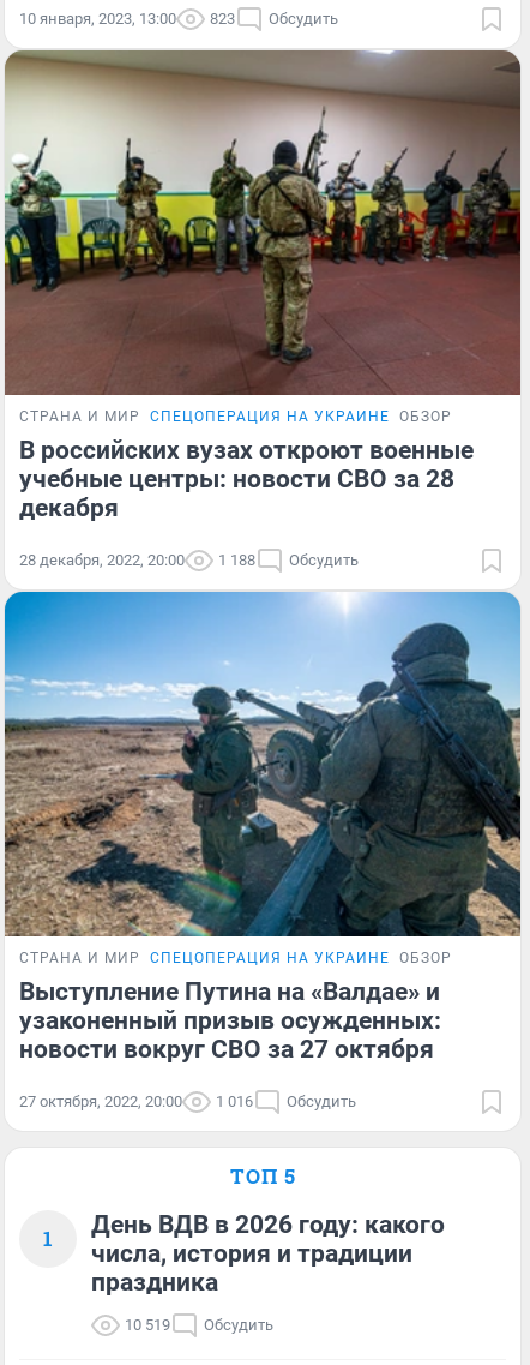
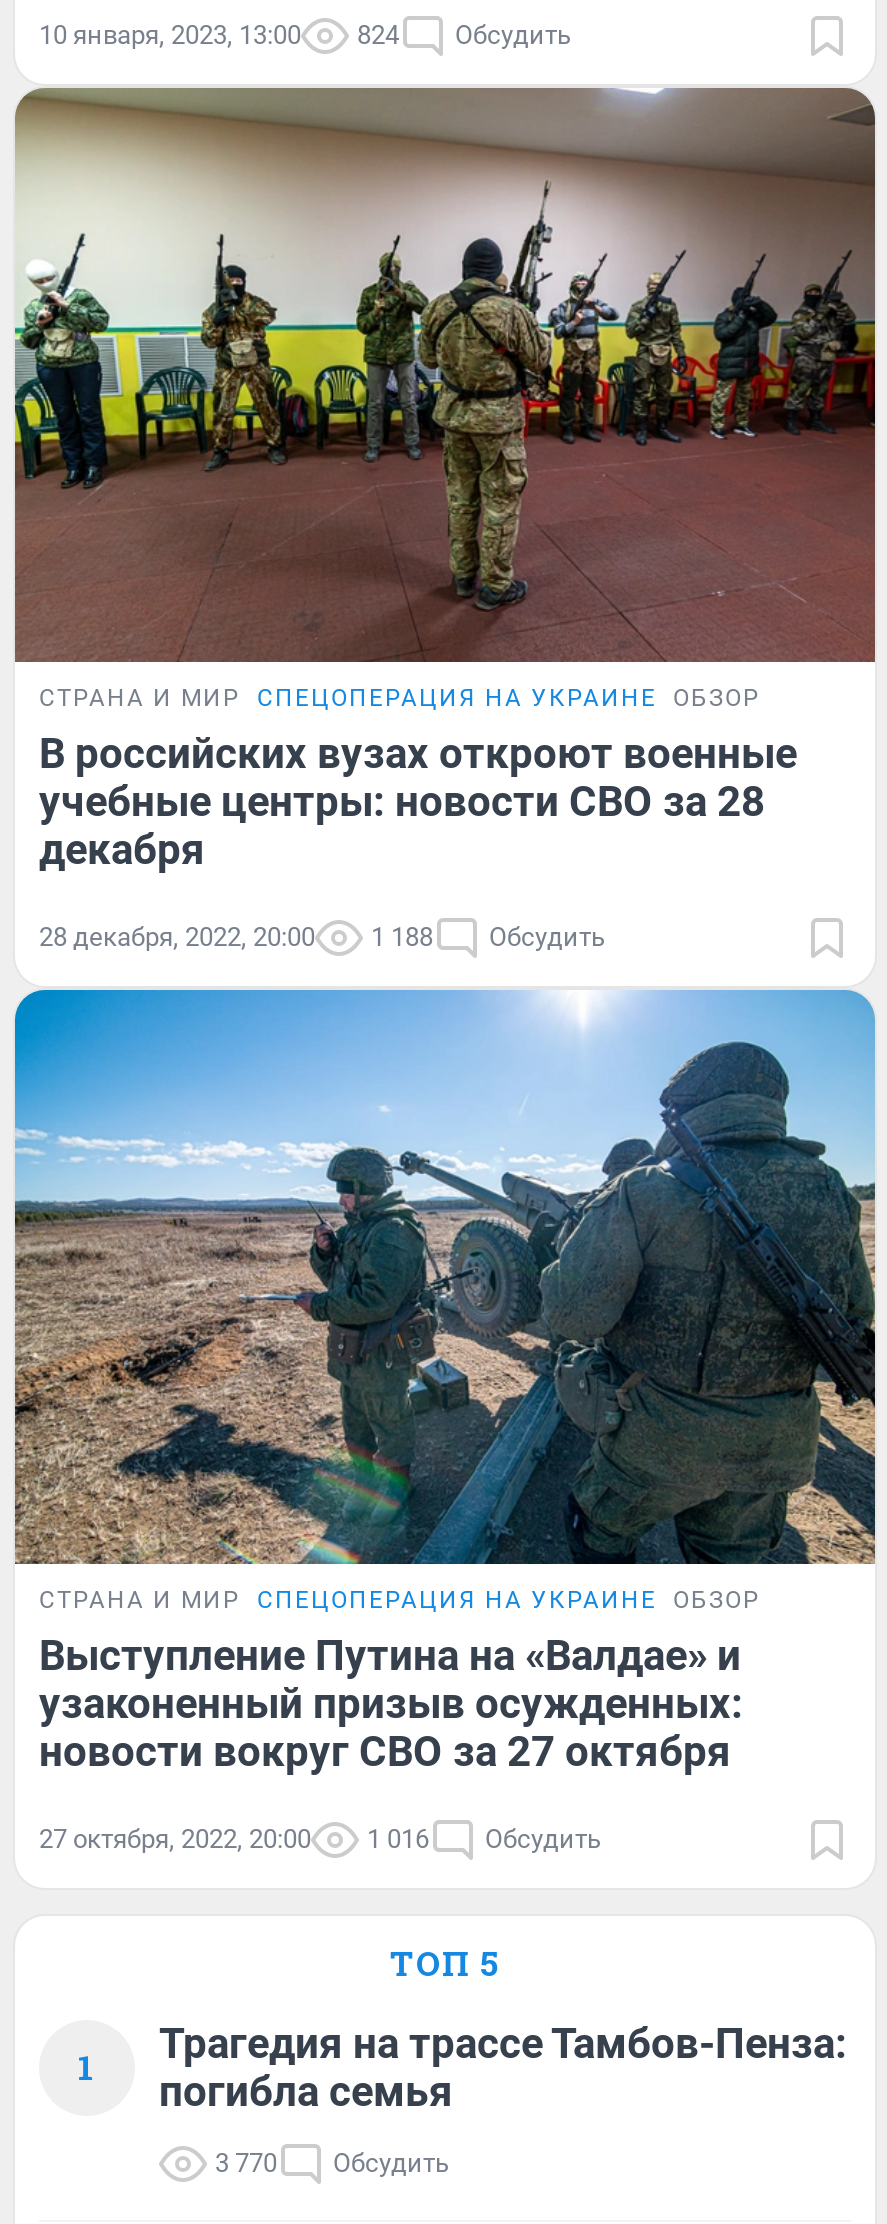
[19,10,338,28] 10 января, 2023, 13:00 823 Обсудить -> [39,21,571,51] 10 января, 2023, 13:00 824 Обсудить
[91,1210,445,1296] День ВДВ в 2026 году: какого | числа, история и традиции | праздника -> [159,2019,847,2115] Трагедия на трассе Тамбов-Пенза: | погибла семья
[125,1315,273,1333] 10 519 Обсудить -> [215,2147,449,2177] 3 770 Обсудить

